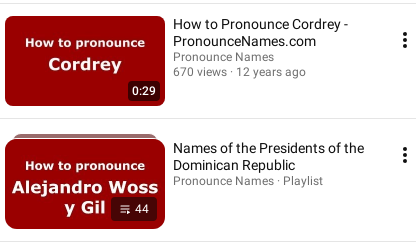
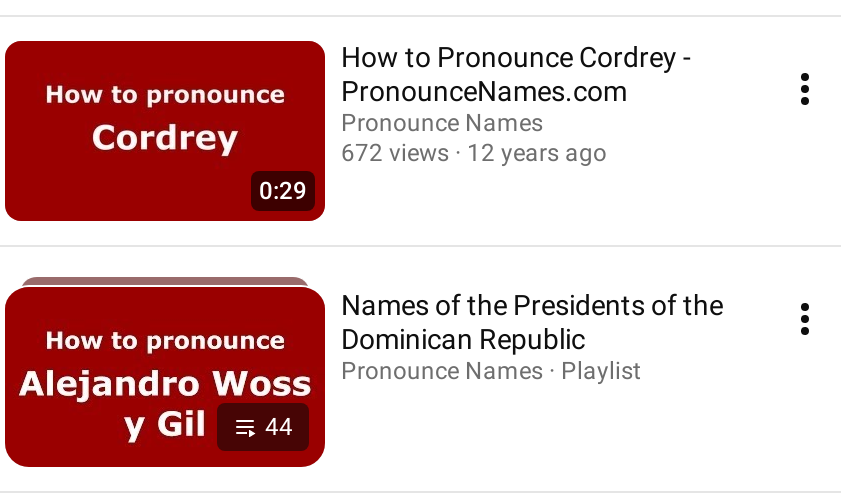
[173,65,306,79] 670 views 12 years ago -> [341,139,607,167] 672 views 12 years ago

